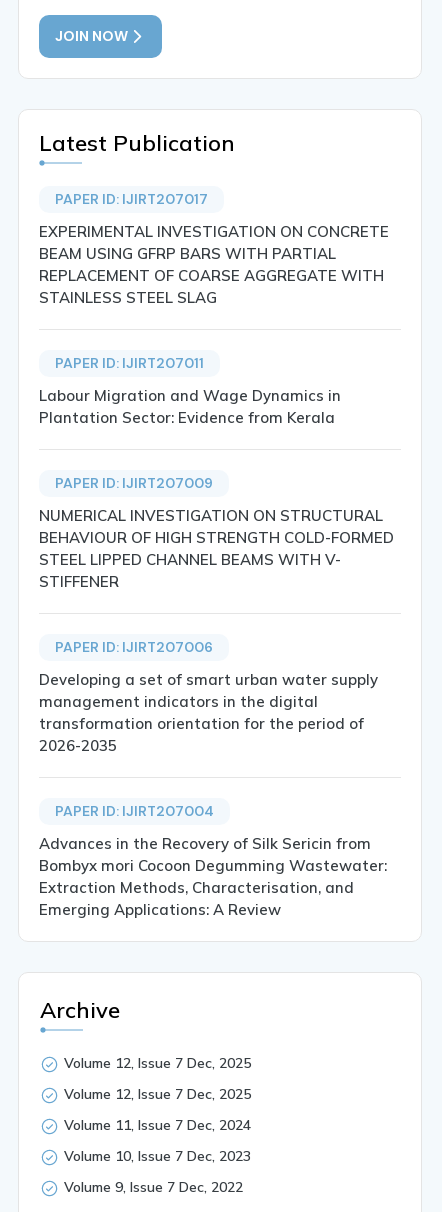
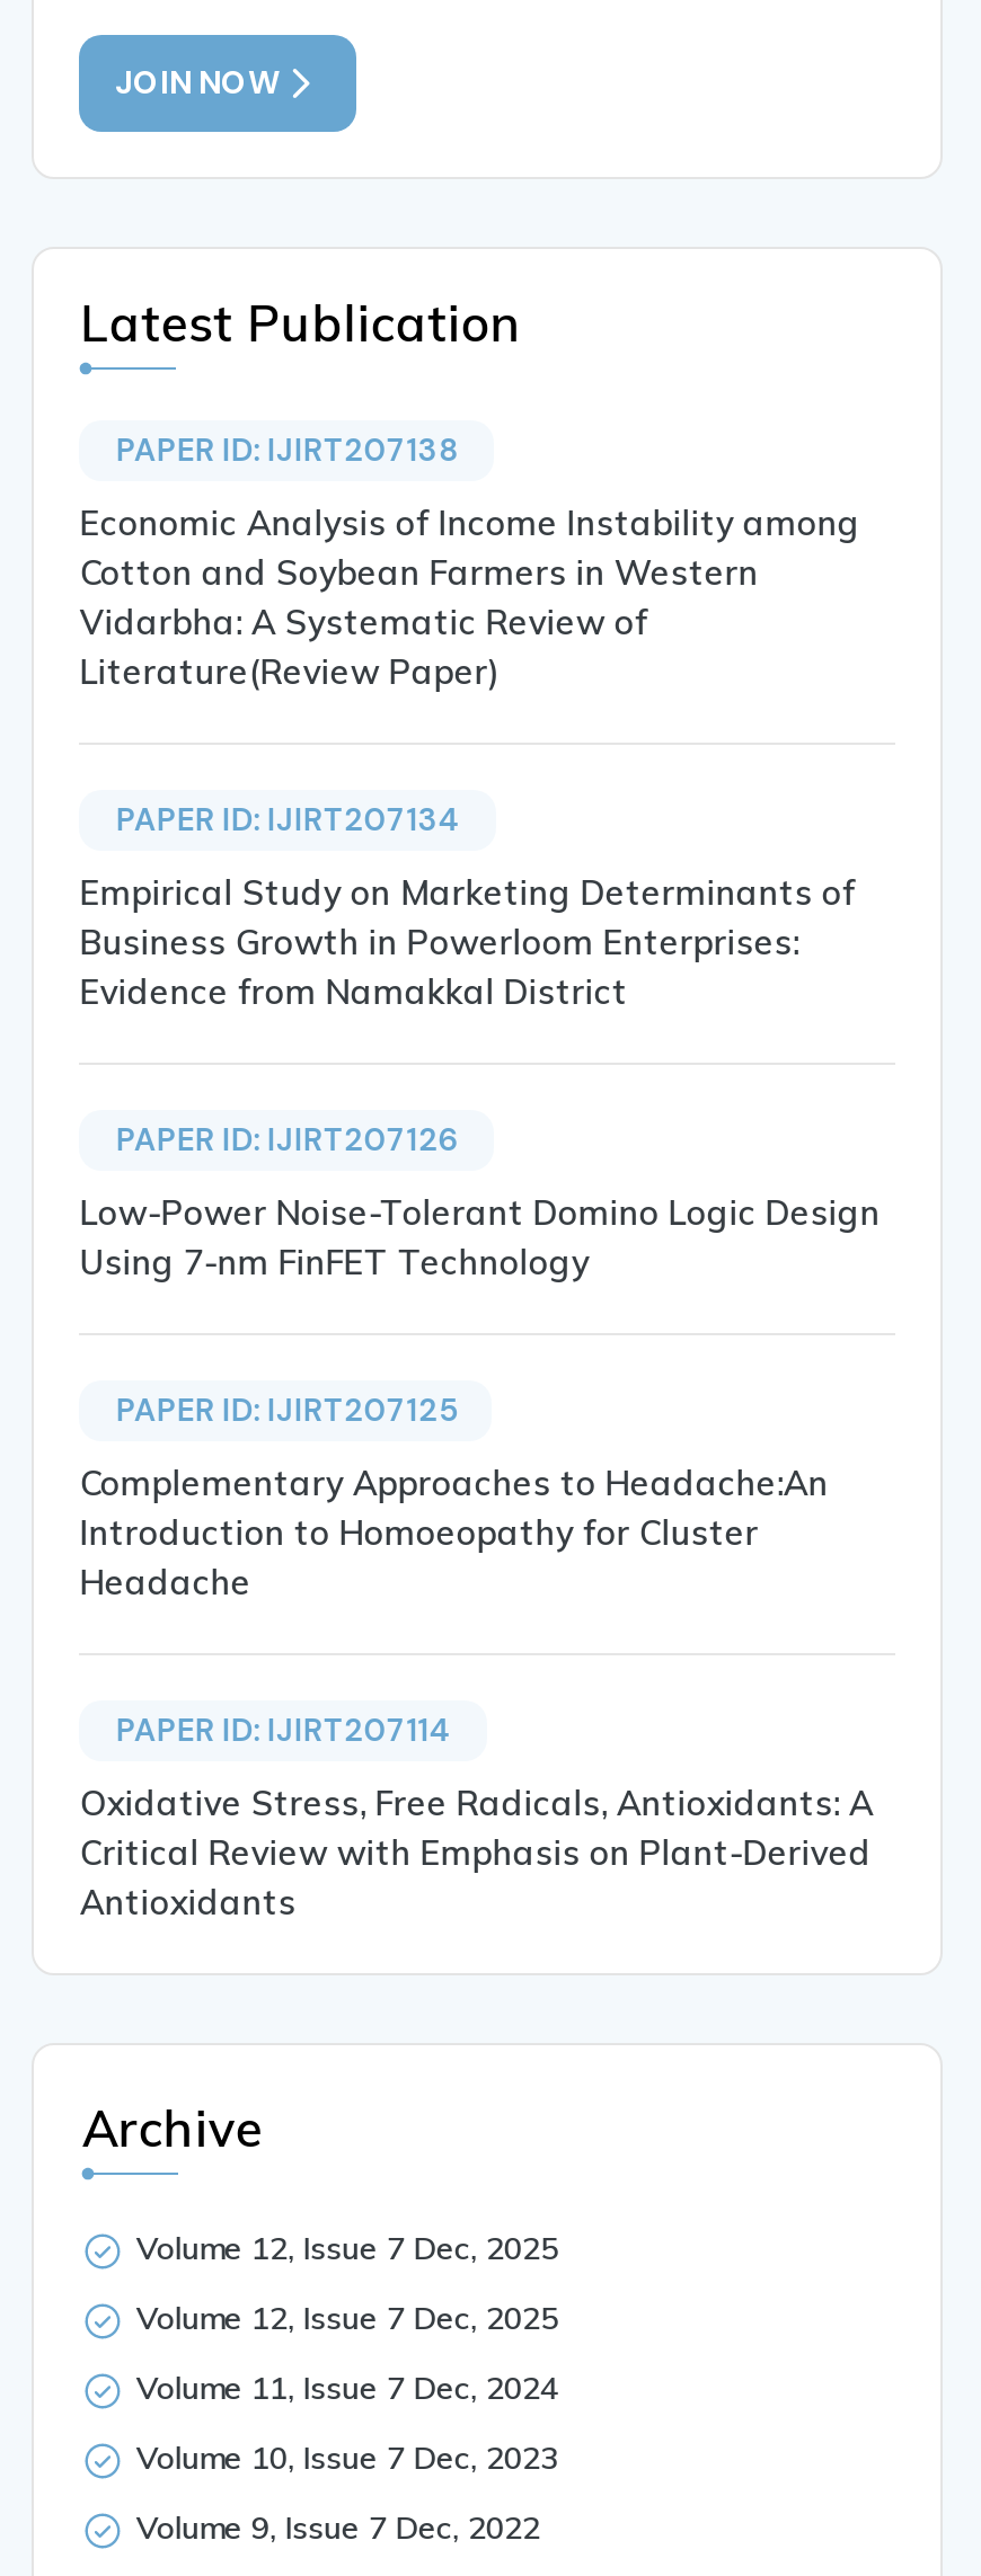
[55,190,208,208] PAPER ID: IJIRT207017 -> [116,428,459,469] PAPER ID: IJIRT207138
[39,222,389,307] EXPERIMENTAL INVESTIGATION ON CONCRETE | BEAM USING GFRP BARS WITH PARTIAL | REPLACEMENT OF COARSE AGGREGATE WITH | STAINLESS STEEL SLAG -> [80,501,860,692] Economic Analysis of Income Instability among | Cotton and Soybean Farmers in Western | Vidarbha: A Systematic Review of | Literature(Review Paper)
[55,354,204,372] PAPER ID: IJIRT207011 -> [116,798,461,839] PAPER ID: IJIRT207134
[39,386,341,427] Labour Migration and Wage Dynamics in | Plantation Sector: Evidence from Kerala -> [80,870,856,1012] Empirical Study on Marketing Determinants of | Business Growth in Powerloom Enterprises: | Evidence from Namakkal District
[55,474,213,492] PAPER ID: IJIRT207009 -> [116,1118,459,1159] PAPER ID: IJIRT207126
[39,506,394,591] NUMERICAL INVESTIGATION ON STRUCTURAL | BEHAVIOUR OF HIGH STRENGTH COLD-FORMED | STEEL LIPPED CHANNEL BEAMS WITH V- | STIFFENER -> [80,1190,880,1283] Low-Power Noise-Tolerant Domino Logic Design | Using 7-nm FinFET Technology
[55,638,213,656] PAPER ID: IJIRT207006 -> [116,1389,456,1429] PAPER ID: IJIRT207125
[39,670,378,755] Developing a set of smart urban water supply | management indicators in the digital | transformation orientation for the period of | 2026-2035 -> [80,1461,829,1603] Complementary Approaches to Headache:An | Introduction to Homoeopathy for Cluster | Headache
[55,802,214,820] PAPER ID: IJIRT207004 -> [116,1709,452,1749] PAPER ID: IJIRT207114
[39,834,387,919] Advances in the Recovery of Silk Sericin from | Bombyx mori Cocoon Degumming Wastewater: | Extraction Methods, Characterisation, and | Emerging Applications: A Review -> [80,1781,874,1923] Oxidative Stress, Free Radicals, Antioxidants: A | Critical Review with Emphasis on Plant-Derived | Antioxidants

